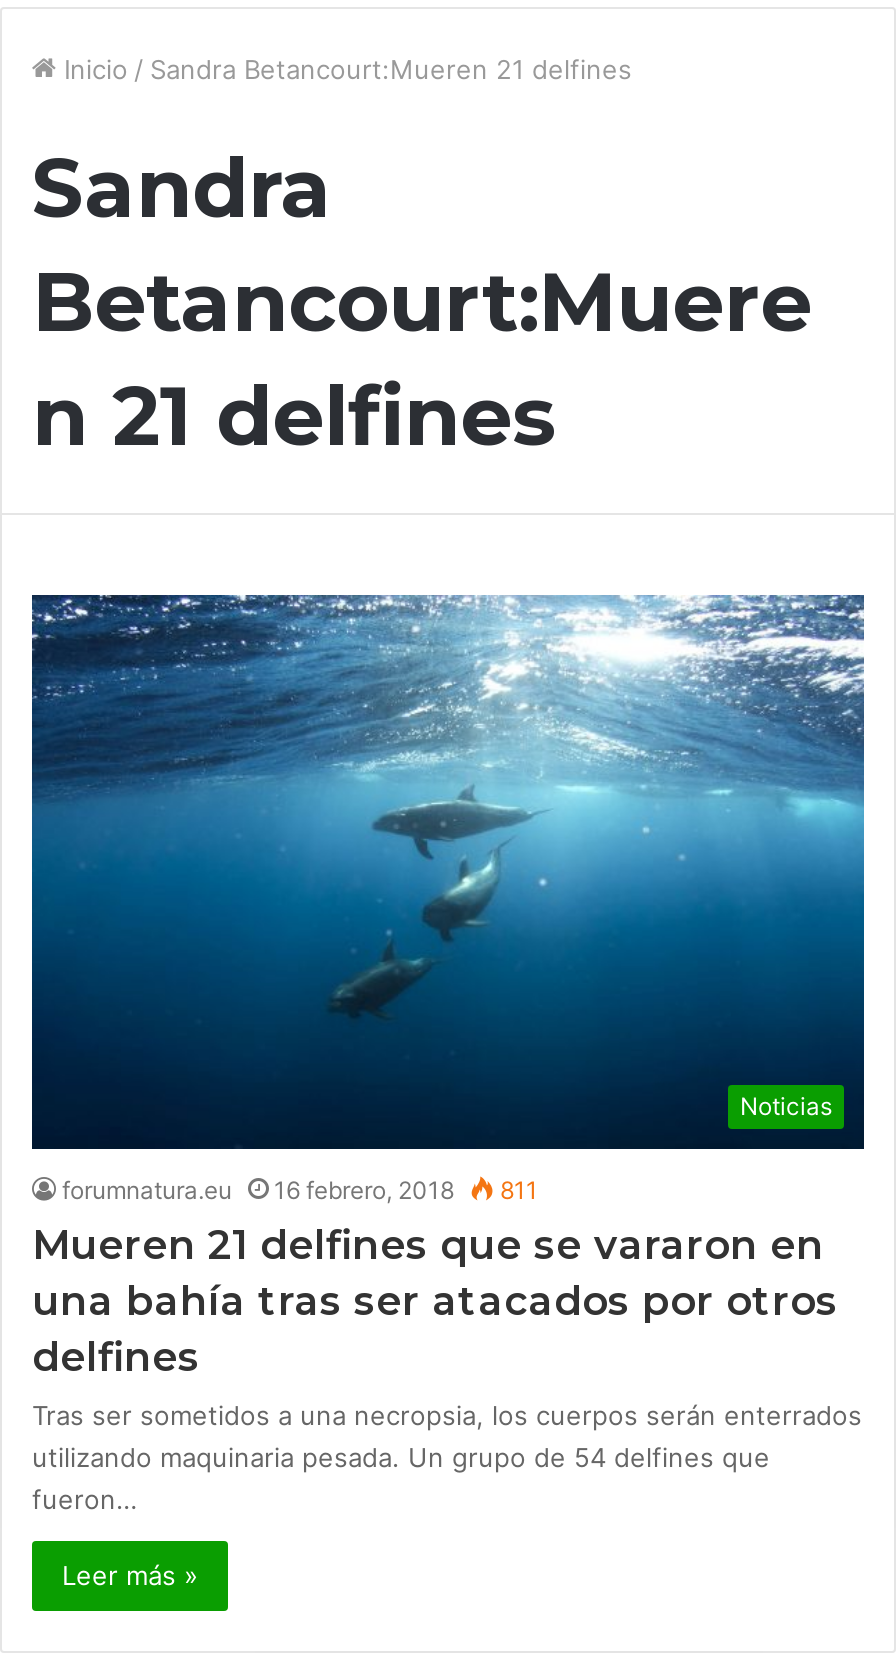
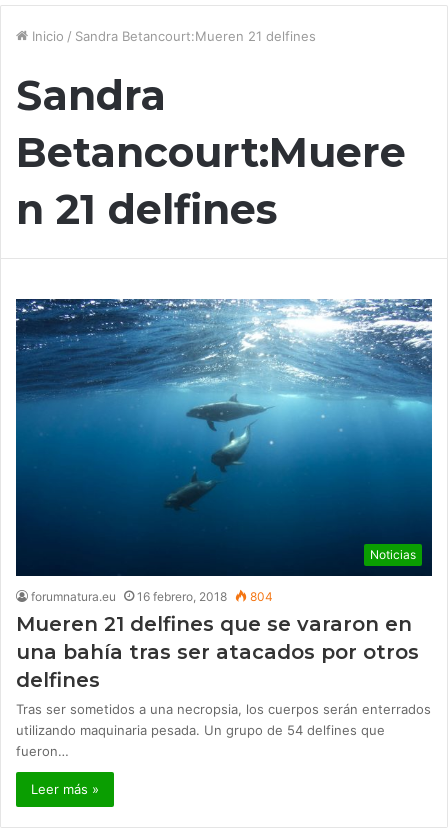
[62,1176,538,1206] forumnatura.eu 16 febrero, 2018 811 -> [31,589,273,604] forumnatura.eu 16 febrero, 2018 804

